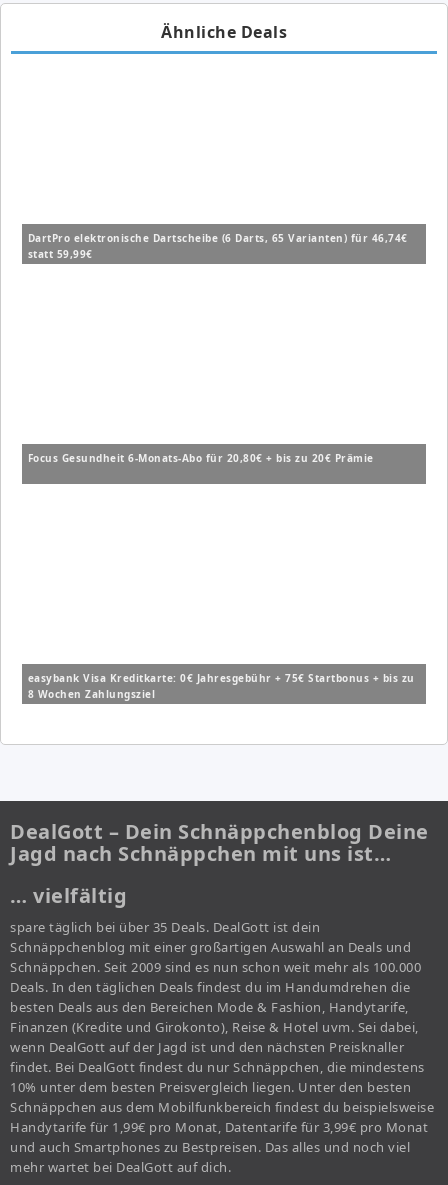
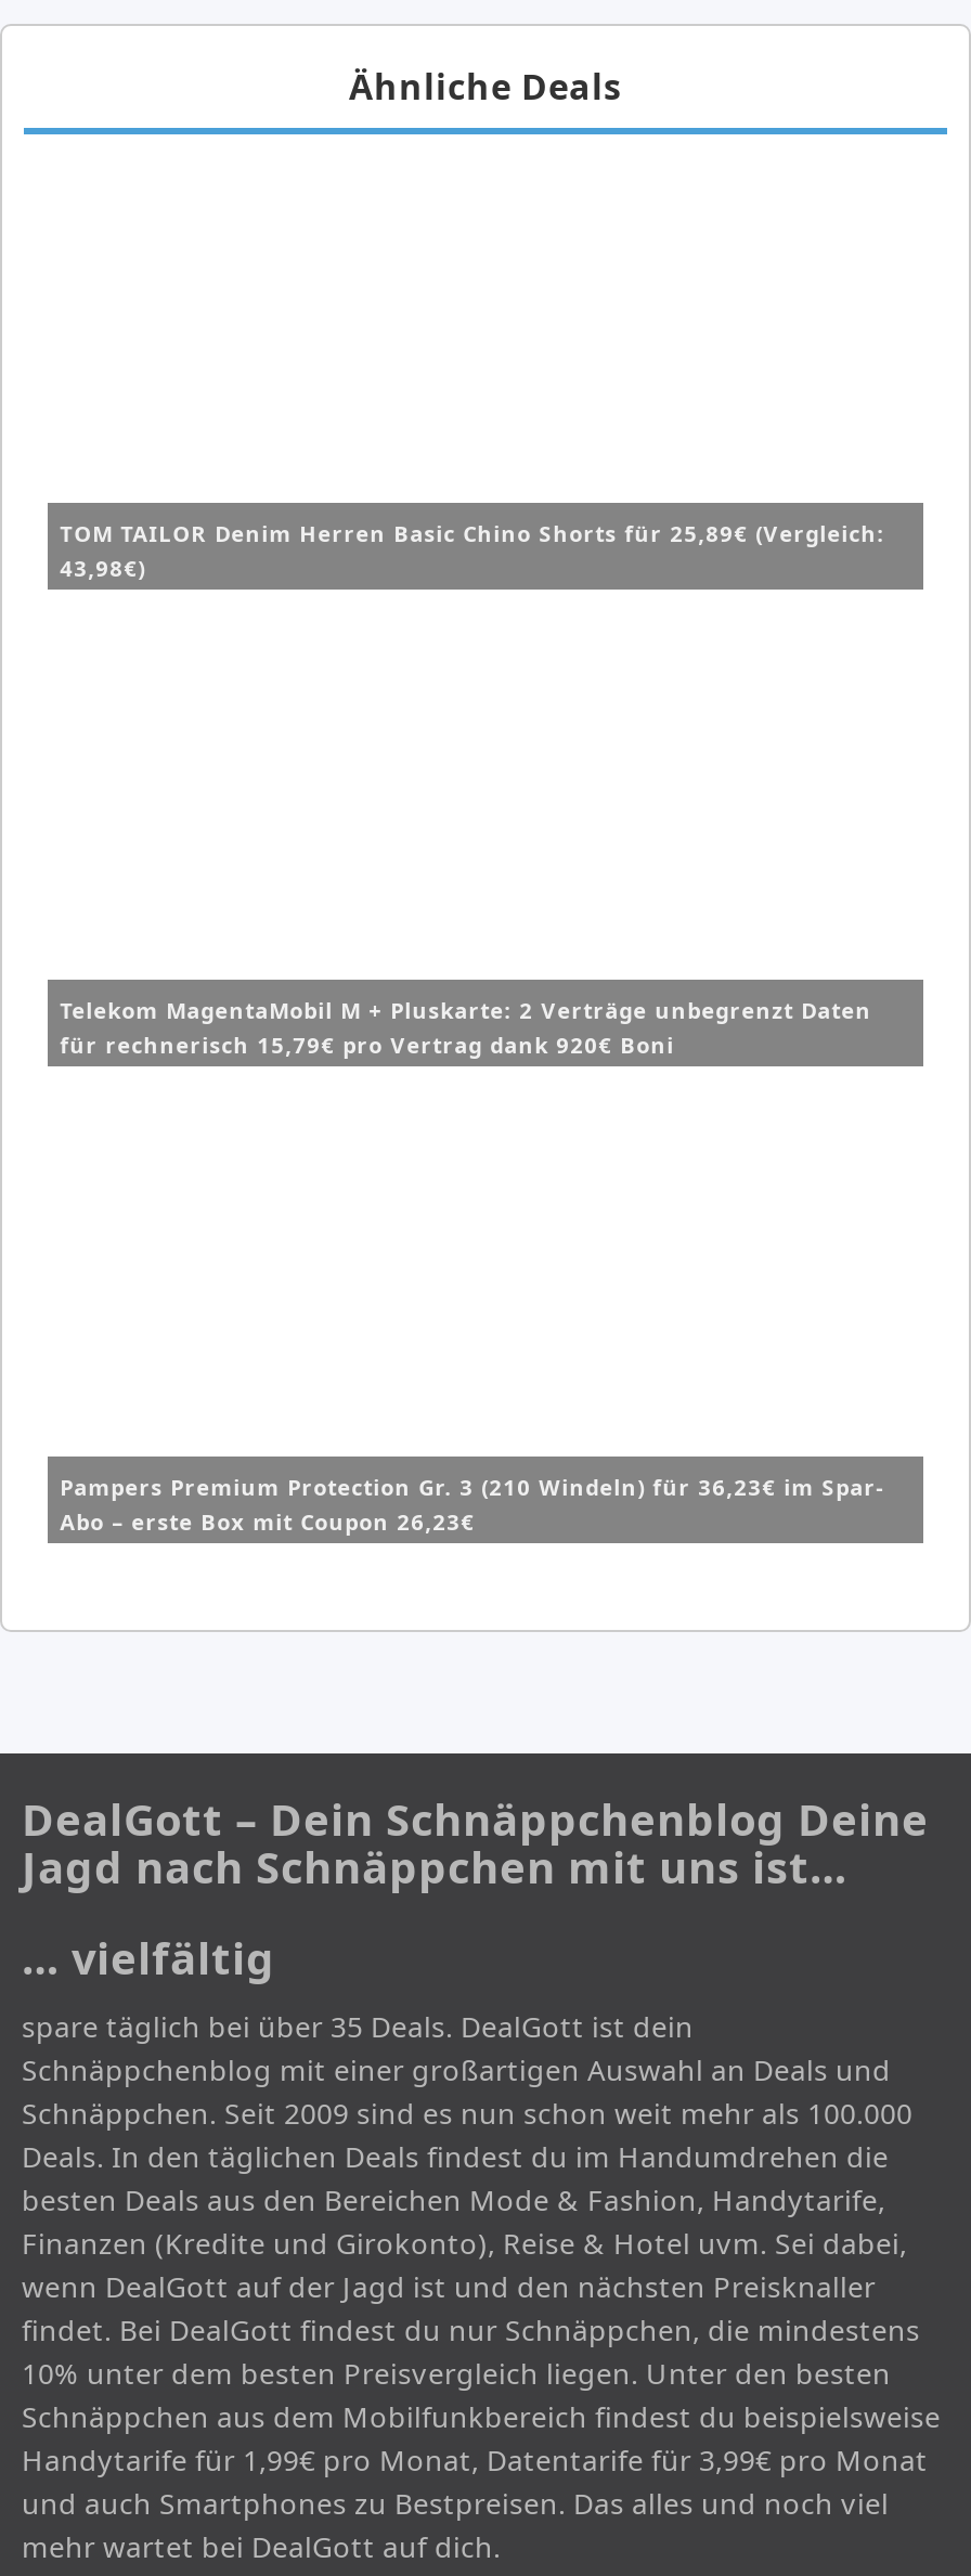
[28,231,408,261] DartPro elektronische Dartscheibe (6 Darts, 65 Varianten) für 46,74€ | statt 59,99€ -> [60,517,885,582] TOM TAILOR Denim Herren Basic Chino Shorts für 25,89€ (Vergleich: | 43,98€)
[28,451,374,465] Focus Gesundheit 6-Monats-Abo für 20,80€ + bis zu 20€ Prämie -> [60,994,872,1059] Telekom MagentaMobil M + Pluskarte: 2 Verträge unbegrenzt Daten | für rechnerisch 15,79€ pro Vertrag dank 920€ Boni
[28,671,415,701] easybank Visa Kreditkarte: 0€ Jahresgebühr + 75€ Startbonus + bis zu | 8 Wochen Zahlungsziel -> [60,1471,884,1536] Pampers Premium Protection Gr. 3 (210 Windeln) für 36,23€ im Spar- | Abo – erste Box mit Coupon 26,23€

